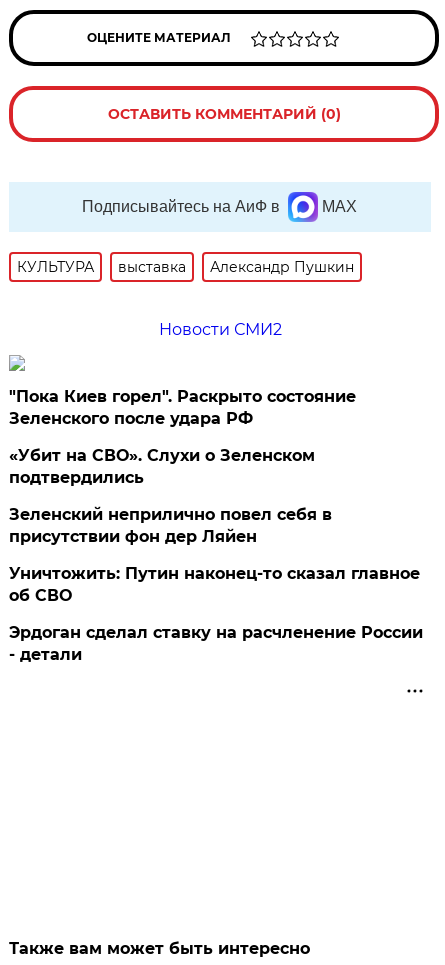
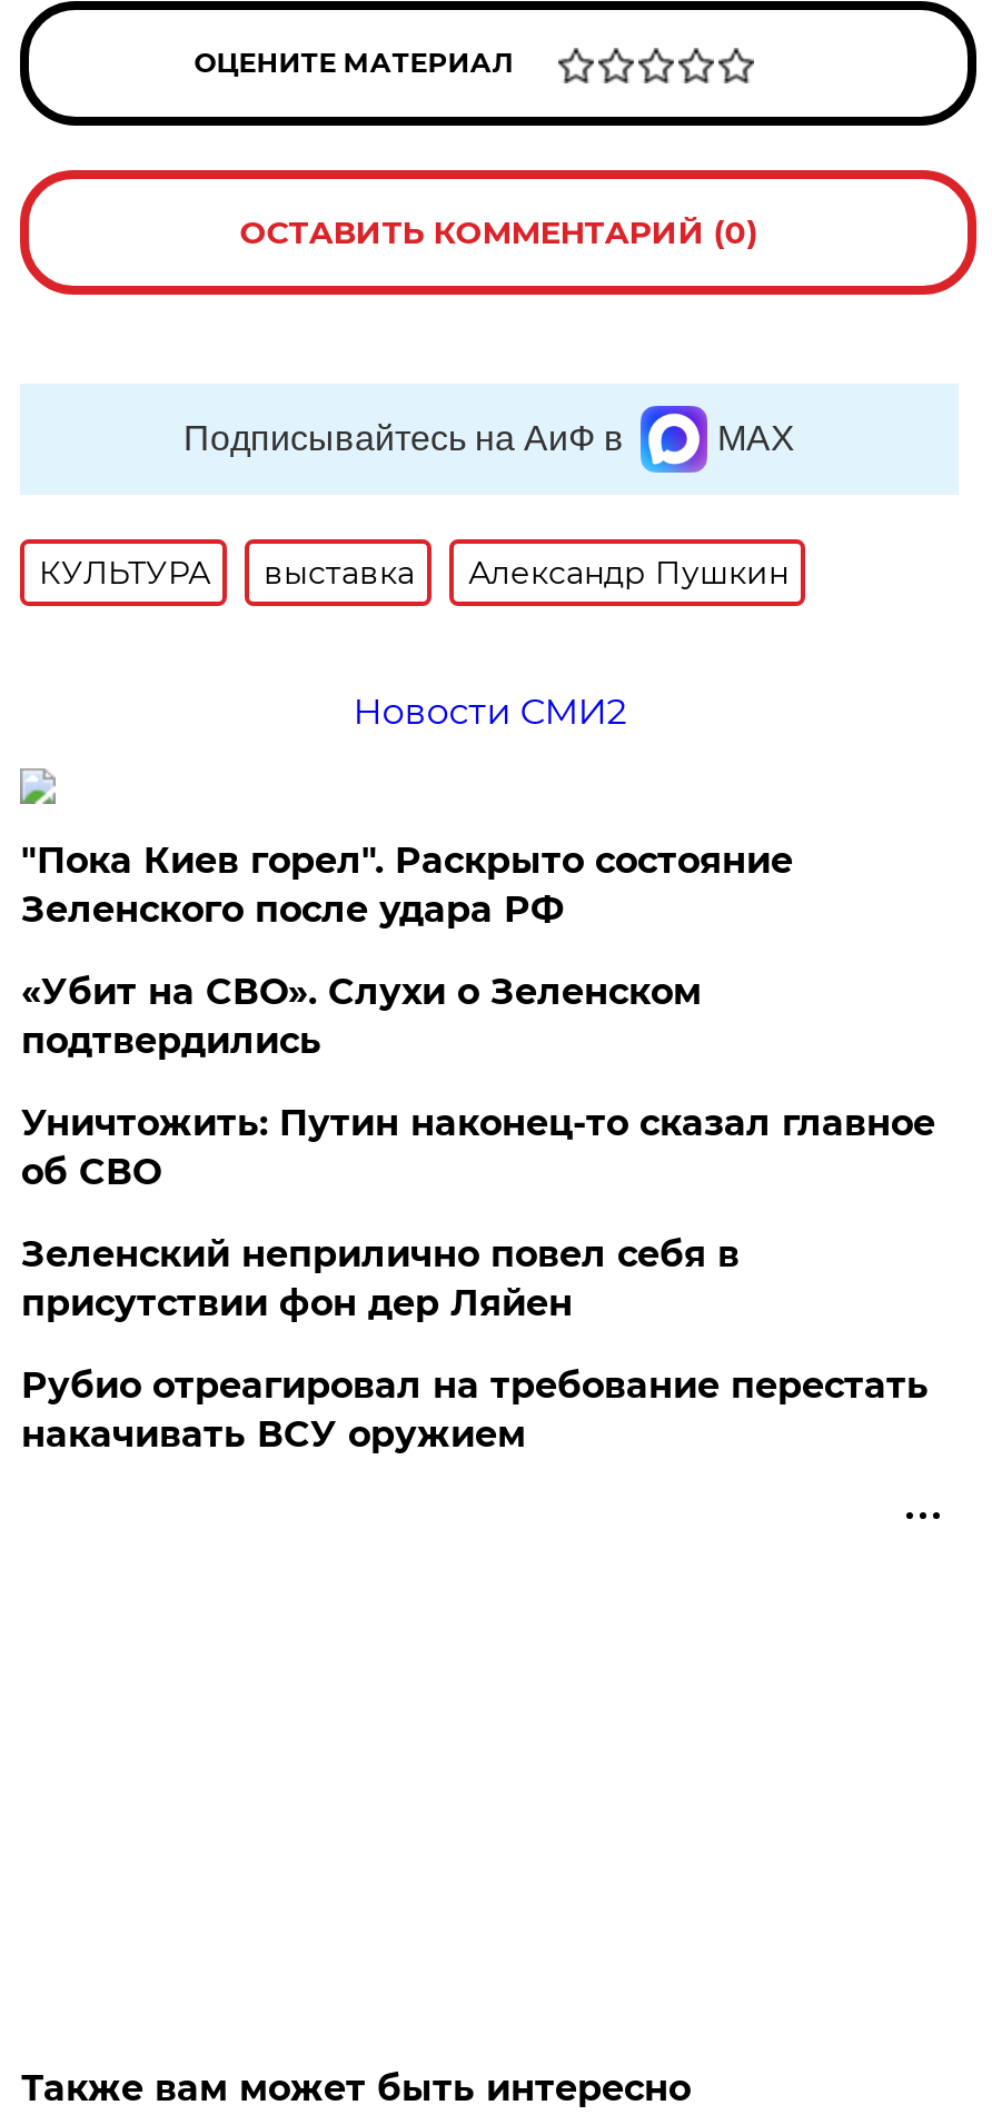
moved [9,505,332,546] -> [21,1233,739,1324]: Зеленский неприлично повел cебя в | присутствии фон дер Ляйен
moved [9,564,420,605] -> [21,1102,935,1193]: Уничтожить: Путин наконец-то сказал главное | об СВО
[9,623,423,664] Эрдоган сделал ставку на расчленение России | - детали -> [21,1364,928,1456] Рубио отреагировал на требование перестать | накачивать ВСУ оружием

